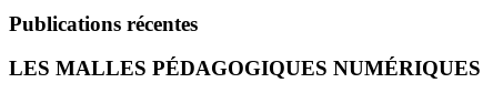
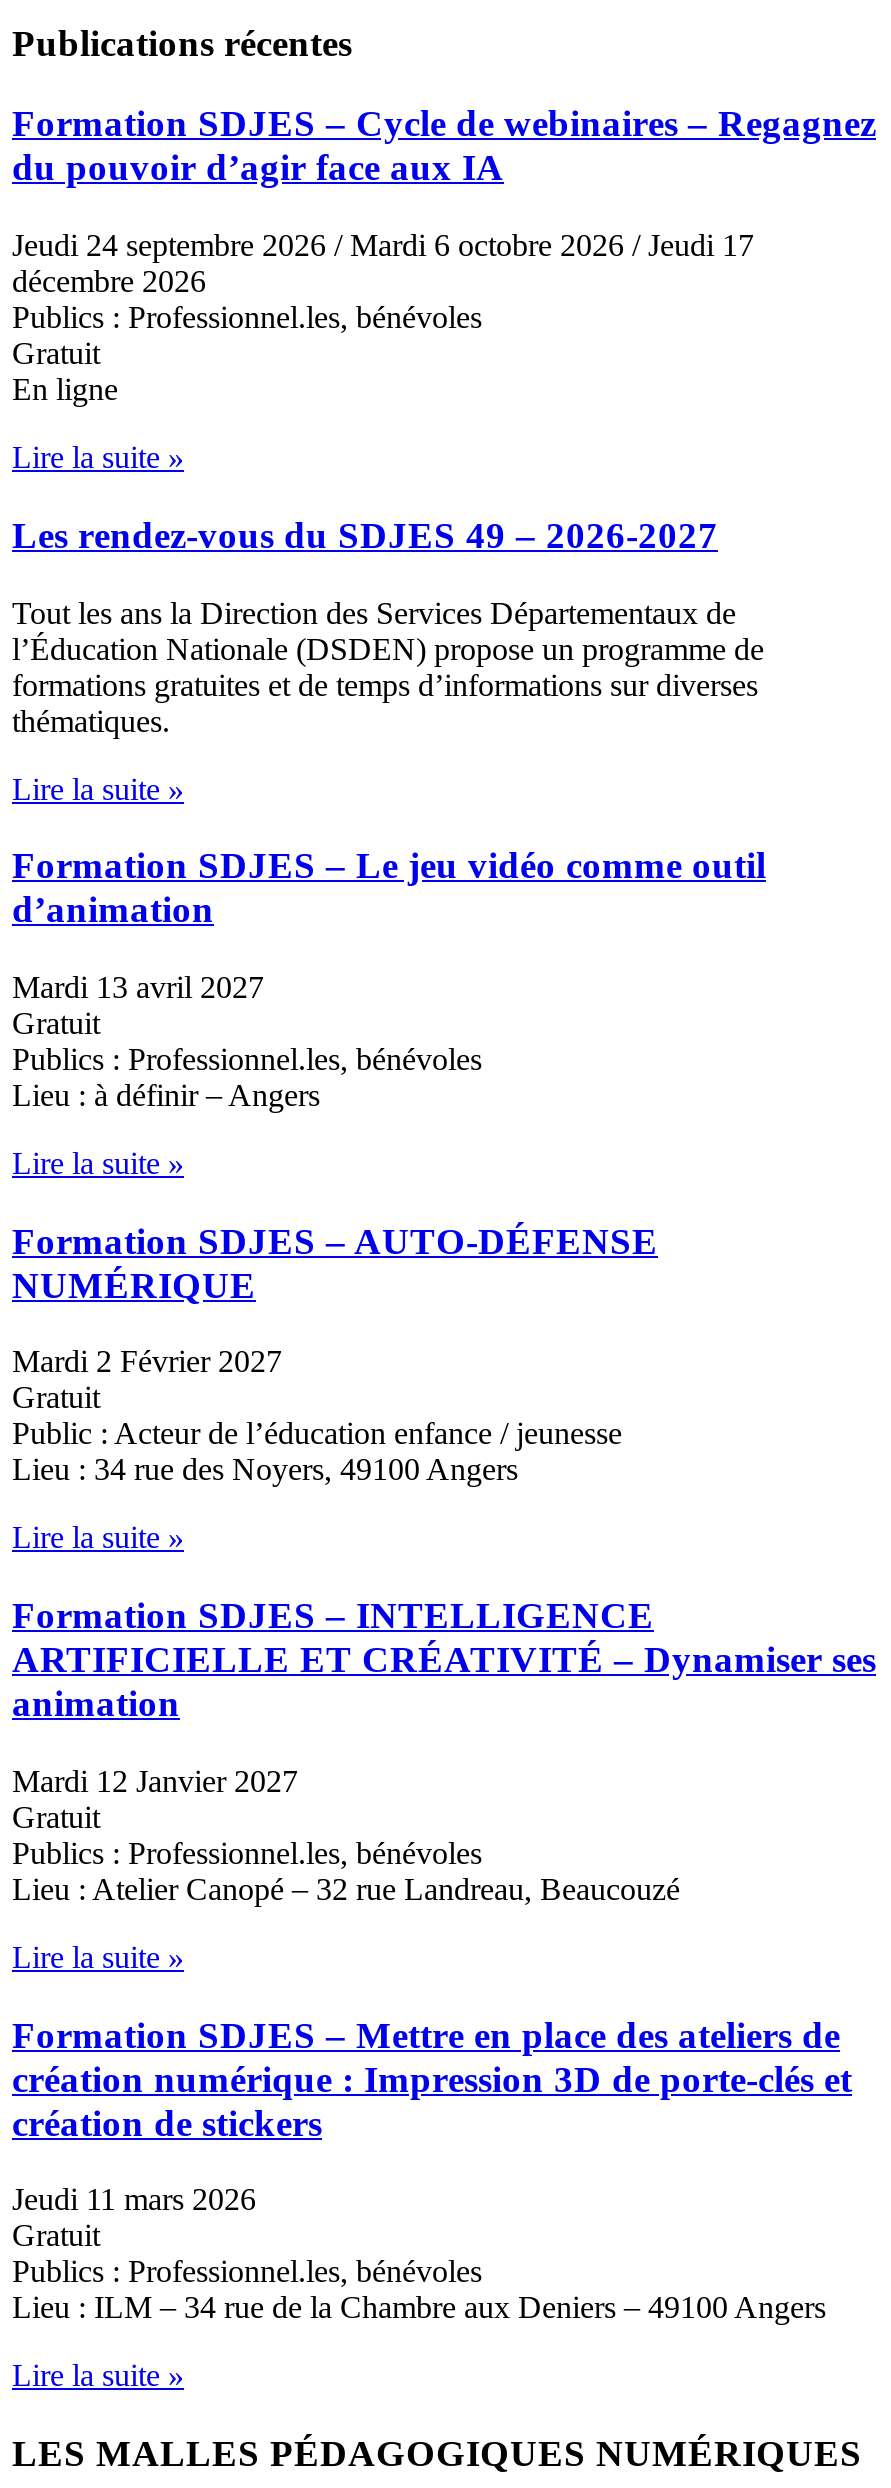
none -> [12,103,876,2393] Formation SDJES – Cycle de webinaires – Regagnez | du pouvoir d’agir face aux IA | Jeudi 24 septembre 2026 / Mardi 6 octobre 2026 / Jeudi 17 | décembre 2026 | Publics : Professionnel.les, bénévoles | Gratuit | En ligne | Lire la suite » | Les rendez-vous du SDJES 49 – 2026-2027 | Tout les ans la Direction des Services Départementaux de | l’Éducation Nationale (DSDEN) propose un programme de | formations gratuites et de temps d’informations sur diverses | thématiques. | Lire la suite » | Formation SDJES – Le jeu vidéo comme outil | d’animation | Mardi 13 avril 2027 | Gratuit | Publics : Professionnel.les, bénévoles | Lieu : à définir – Angers | Lire la suite » | Formation SDJES – AUTO-DÉFENSE | NUMÉRIQUE | Mardi 2 Février 2027 | Gratuit | Public : Acteur de l’éducation enfance / jeunesse | Lieu : 34 rue des Noyers, 49100 Angers | Lire la suite » | Formation SDJES – INTELLIGENCE | ARTIFICIELLE ET CRÉATIVITÉ – Dynamiser ses | animation | Mardi 12 Janvier 2027 | Gratuit | Publics : Professionnel.les, bénévoles | Lieu : Atelier Canopé – 32 rue Landreau, Beaucouzé | Lire la suite » | Formation SDJES – Mettre en place des ateliers de | création numérique : Impression 3D de porte-clés et | création de stickers | Jeudi 11 mars 2026 | Gratuit | Publics : Professionnel.les, bénévoles | Lieu : ILM – 34 rue de la Chambre aux Deniers – 49100 Angers | Lire la suite »

